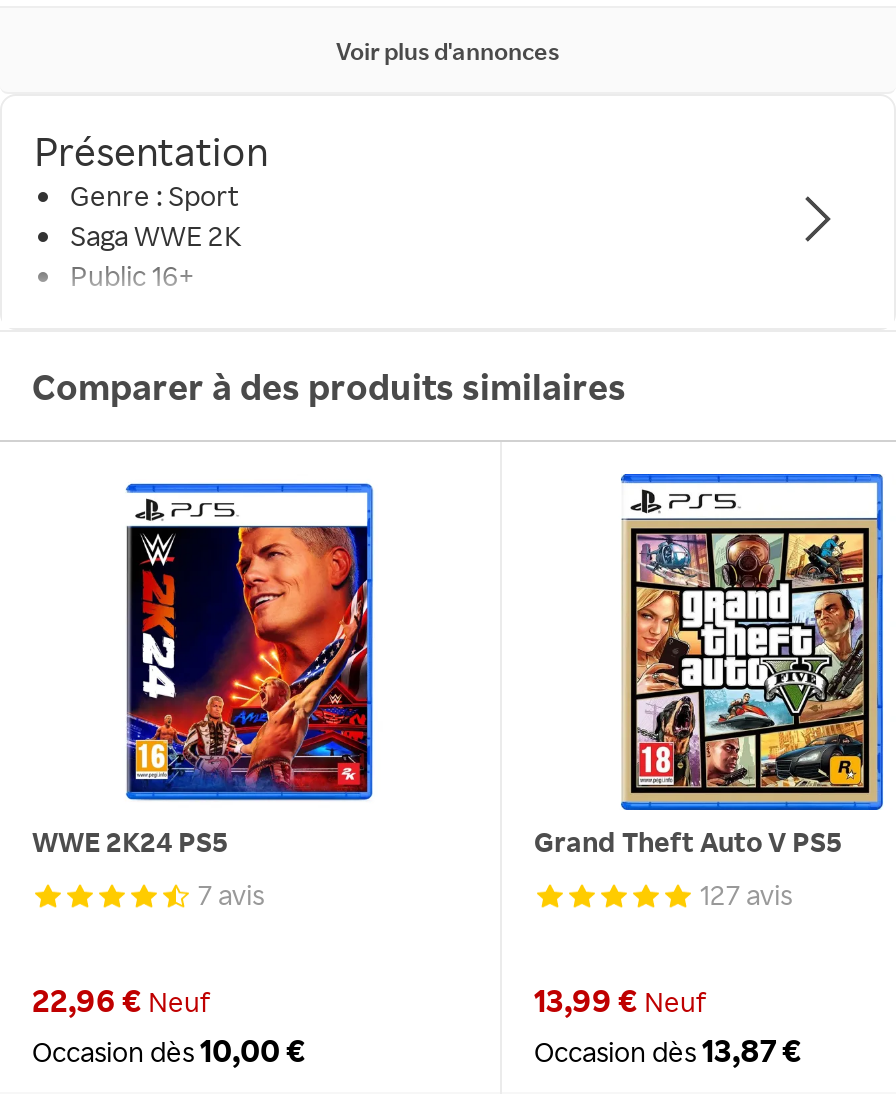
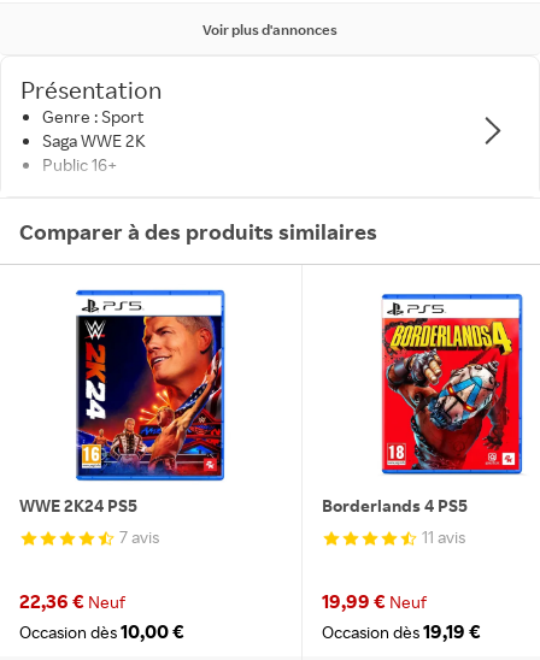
[534,472,886,859] [image] | Grand Theft Auto V PS5 -> [322,284,533,516] [image] | Borderlands 4 PS5
[700,878,792,912] 127 avis -> [422,527,465,548] 11 avis
[32,981,210,1021] 22,96 € Neuf -> [19,589,125,614] 22,36 € Neuf
[534,981,802,1071] 13,99 € Neuf | Occasion dès 13,87 € -> [322,589,481,644] 19,99 € Neuf | Occasion dès 19,19 €

